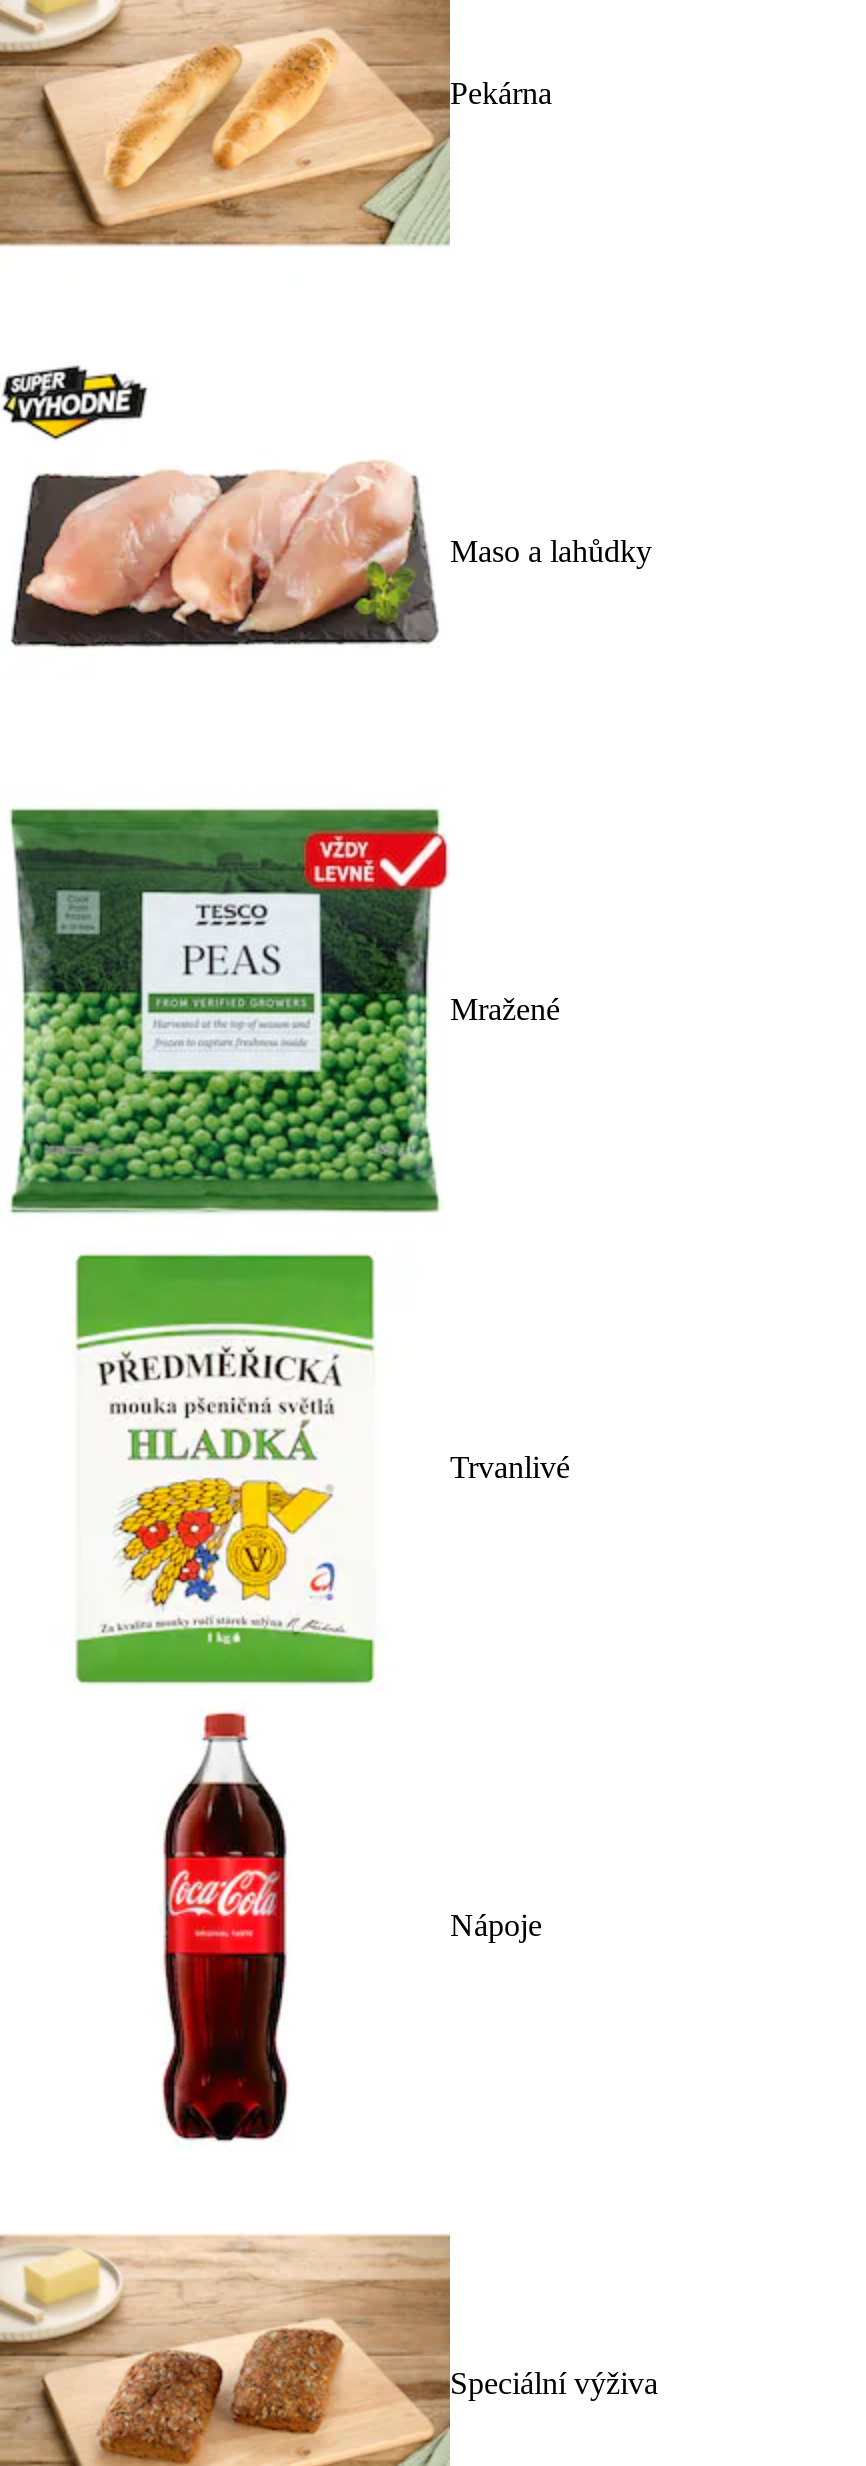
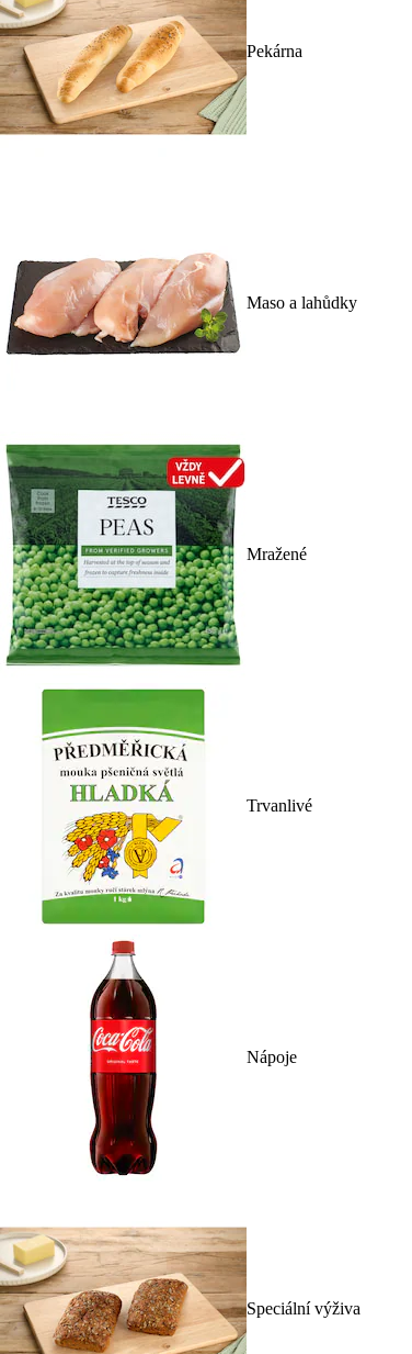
[6,364,148,440] [image] -> none

